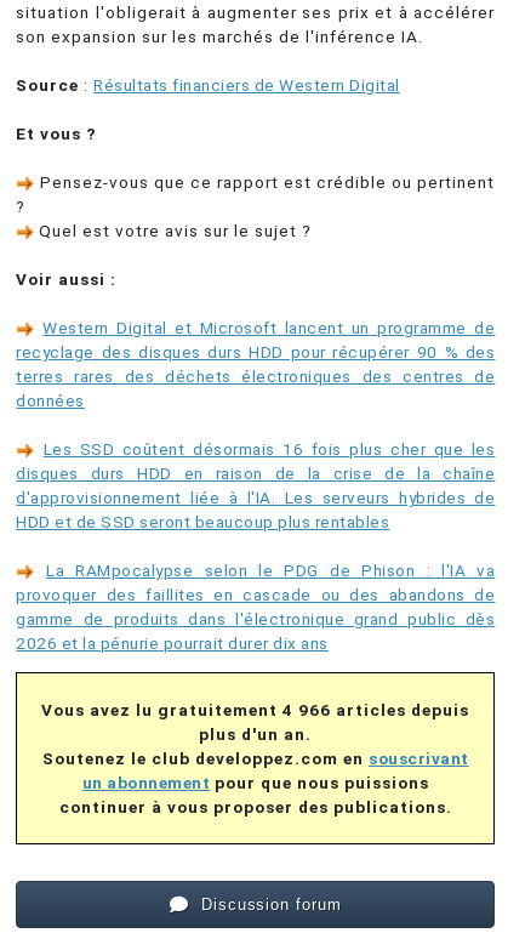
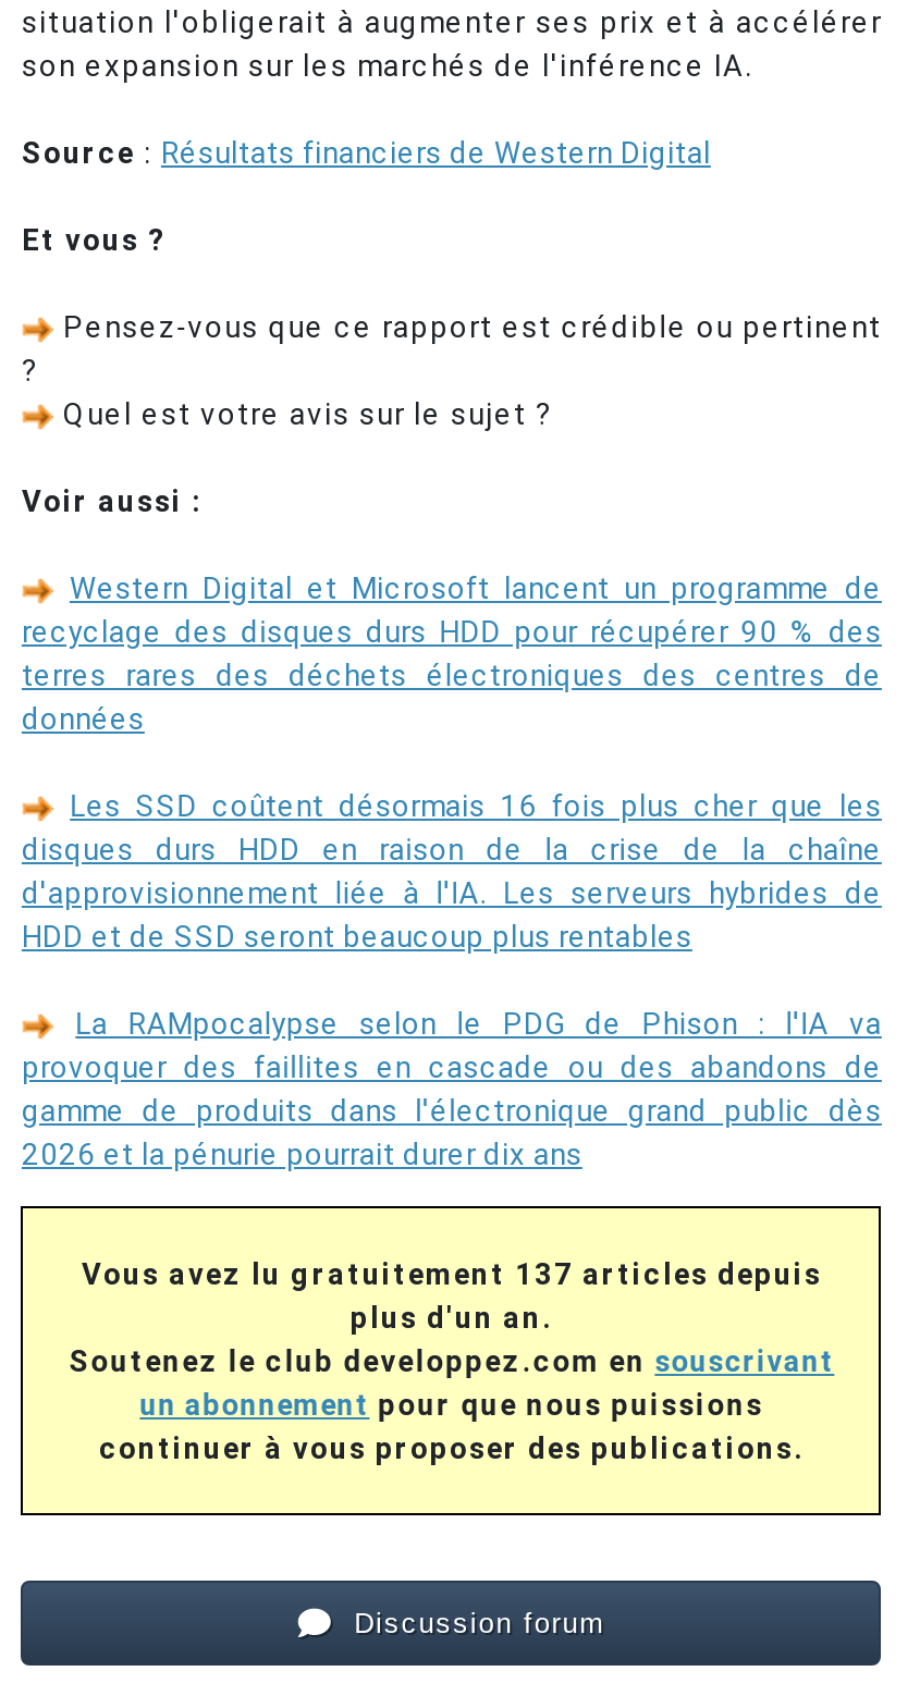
[42,700,470,719] Vous avez lu gratuitement 4 966 articles depuis -> [81,1256,822,1291] Vous avez lu gratuitement 137 articles depuis

